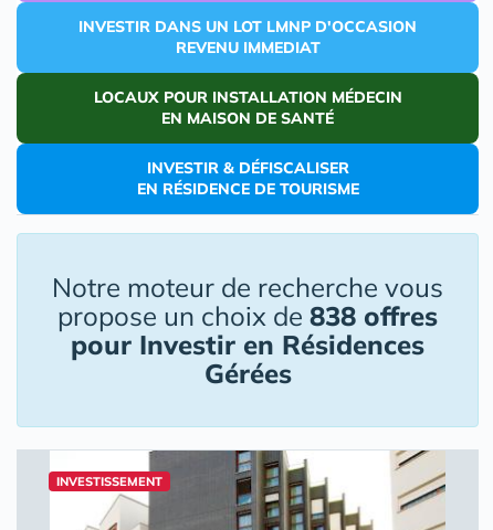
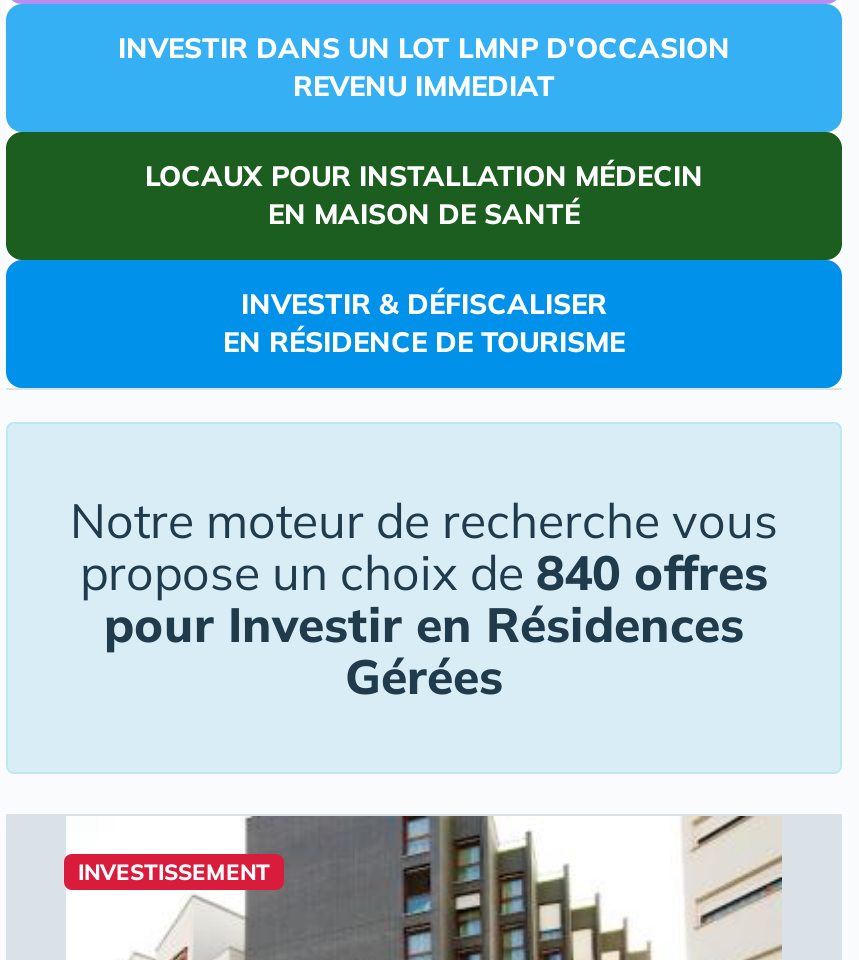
[57,299,438,332] propose un choix de 838 offres -> [80,542,768,602] propose un choix de 840 offres

